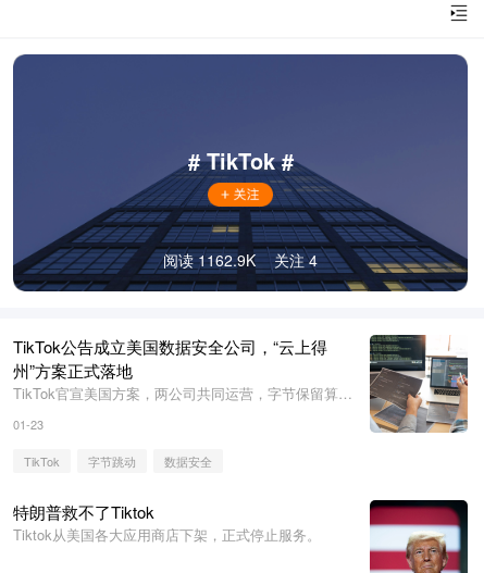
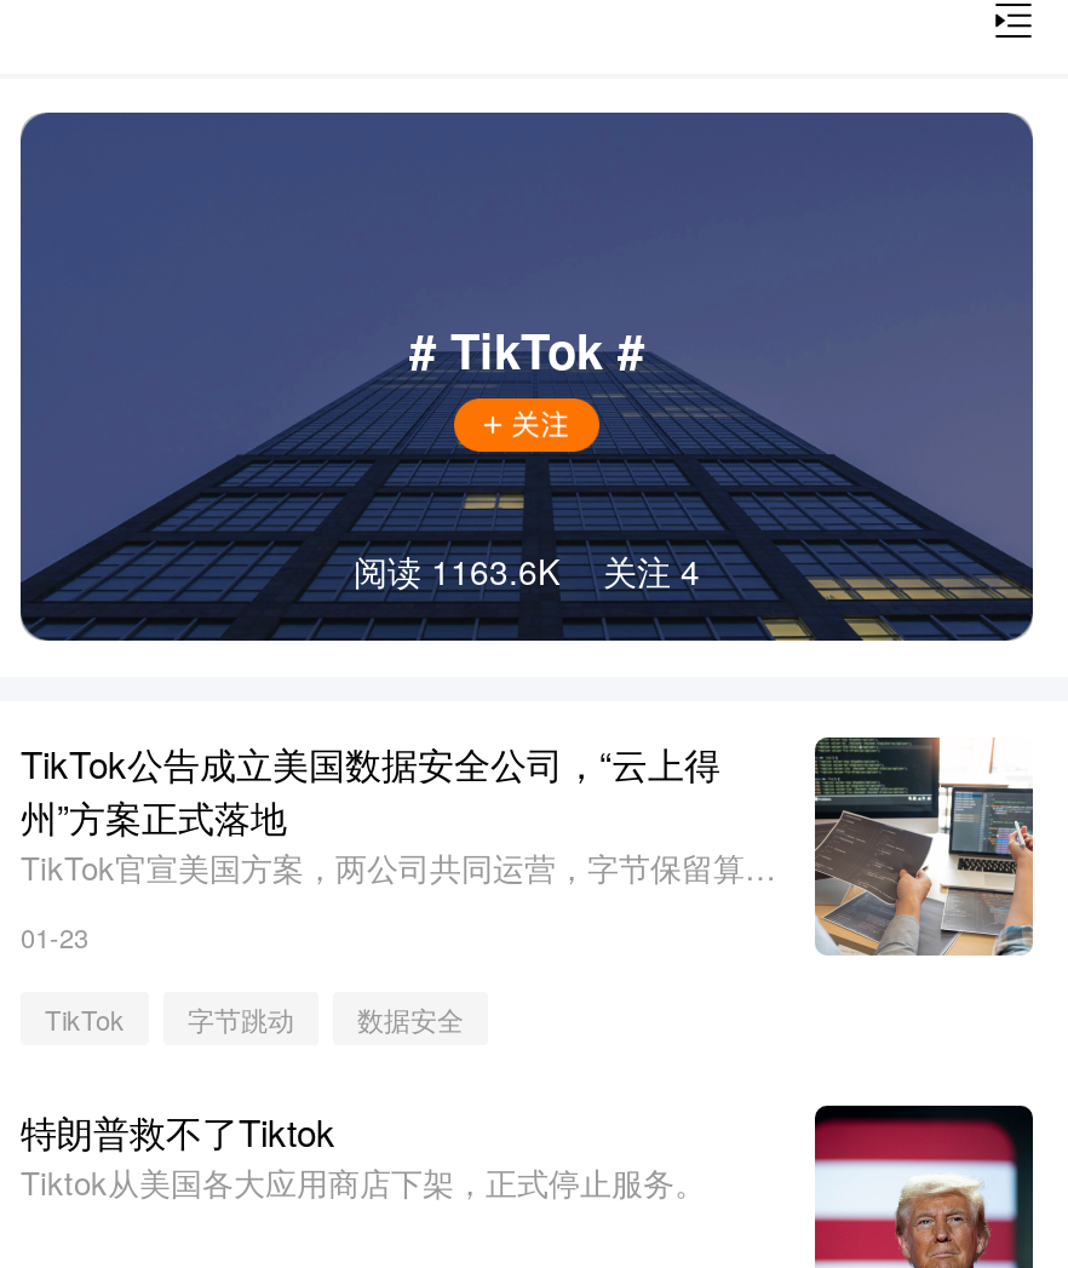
[163,249,318,271] 阅读 1162.9K 关注 4 -> [354,547,700,595] 阅读 1163.6K 关注 4

